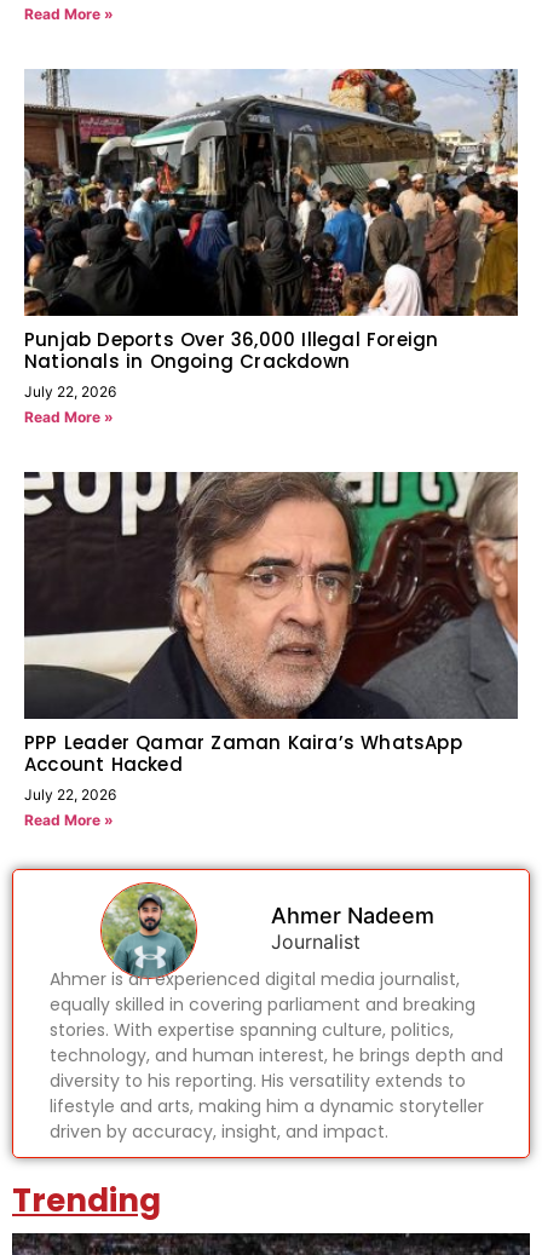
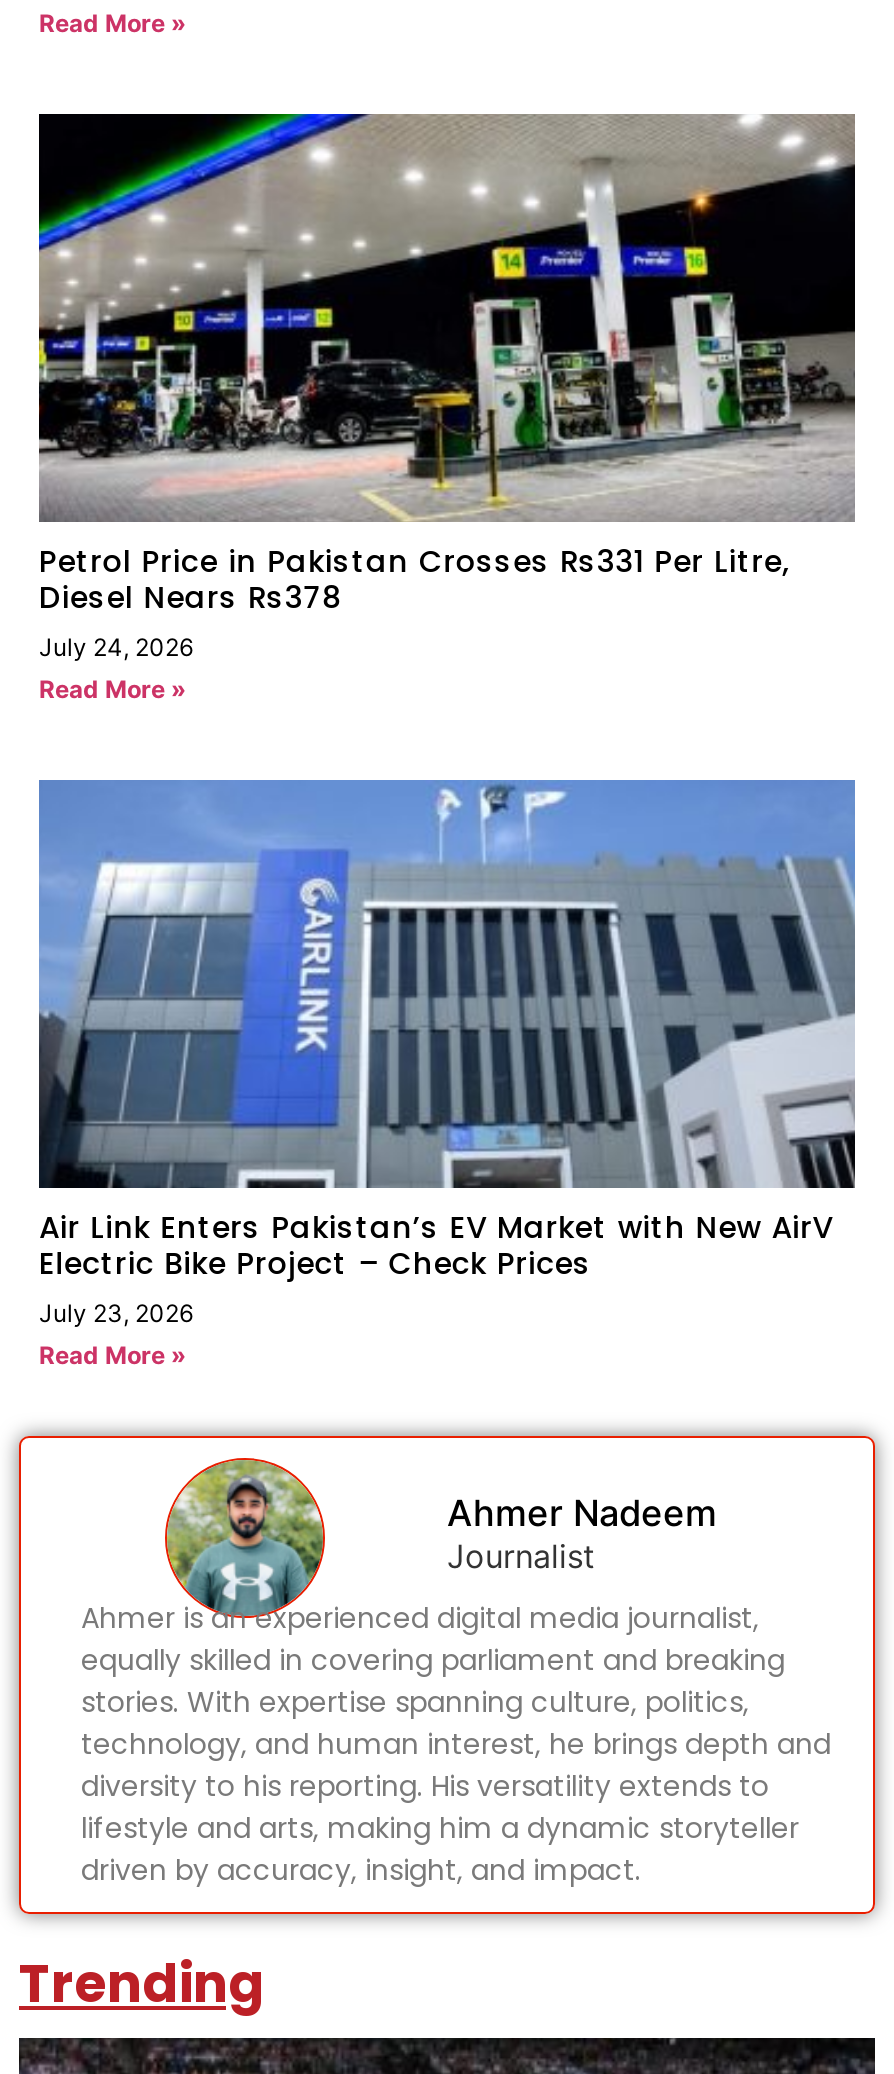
[23,68,519,401] [image] | Punjab Deports Over 36,000 Illegal Foreign | Nationals in Ongoing Crackdown | July 22, 2026 -> [37,112,857,663] [image] | Petrol Price in Pakistan Crosses Rs331 Per Litre, | Diesel Nears Rs378 | July 24, 2026
[23,471,519,804] [image] | PPP Leader Qamar Zaman Kaira’s WhatsApp | Account Hacked | July 22, 2026 -> [37,778,857,1329] [image] | Air Link Enters Pakistan’s EV Market with New AirV | Electric Bike Project – Check Prices | July 23, 2026

